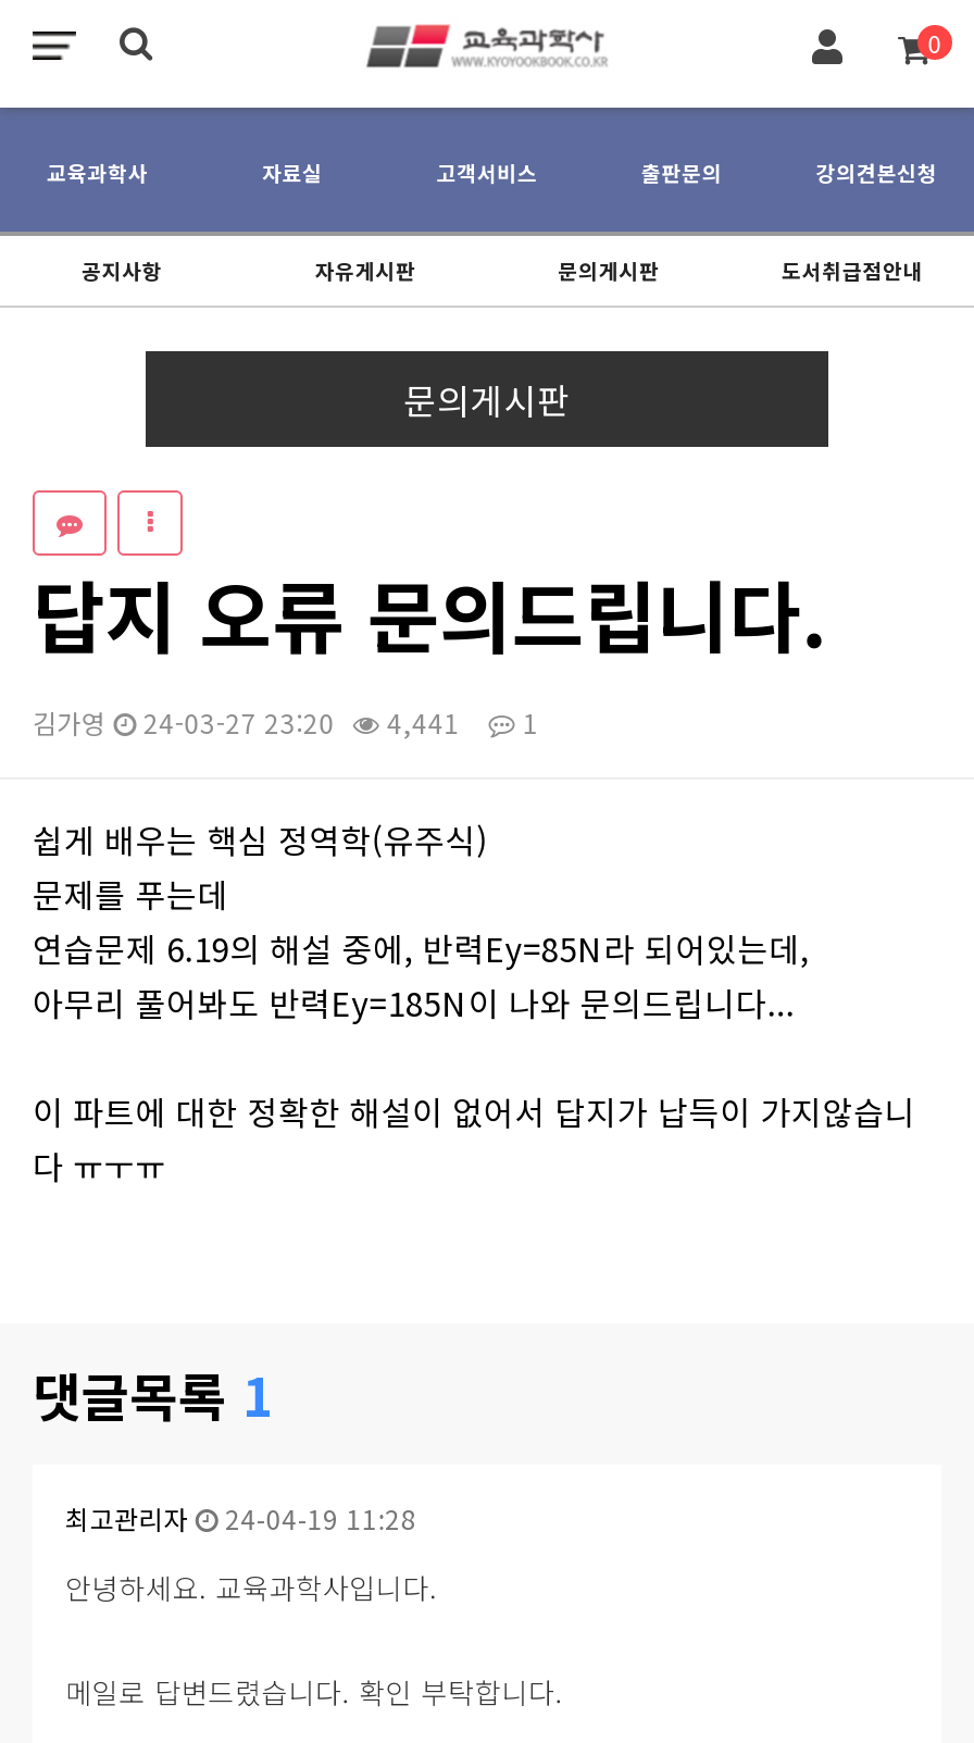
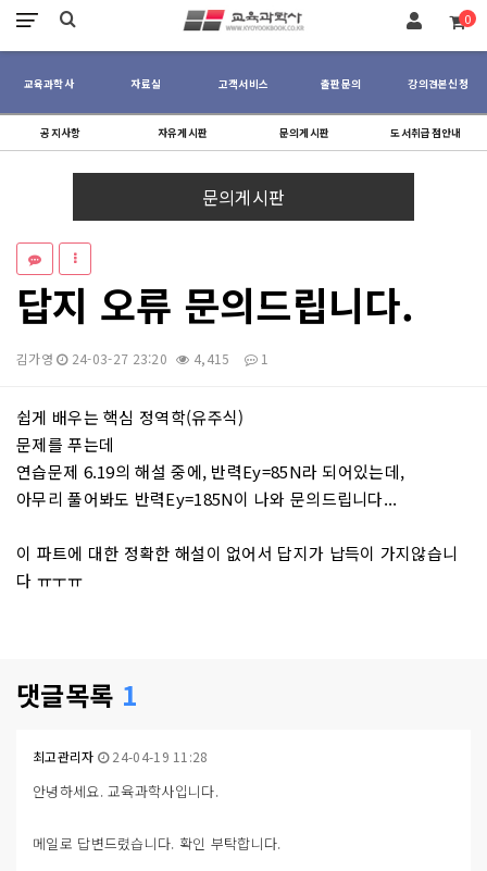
[33,703,539,740] 김가영 24-03-27 23:20 4,441 1 -> [16,349,269,367] 김가영 24-03-27 23:20 4,415 1

